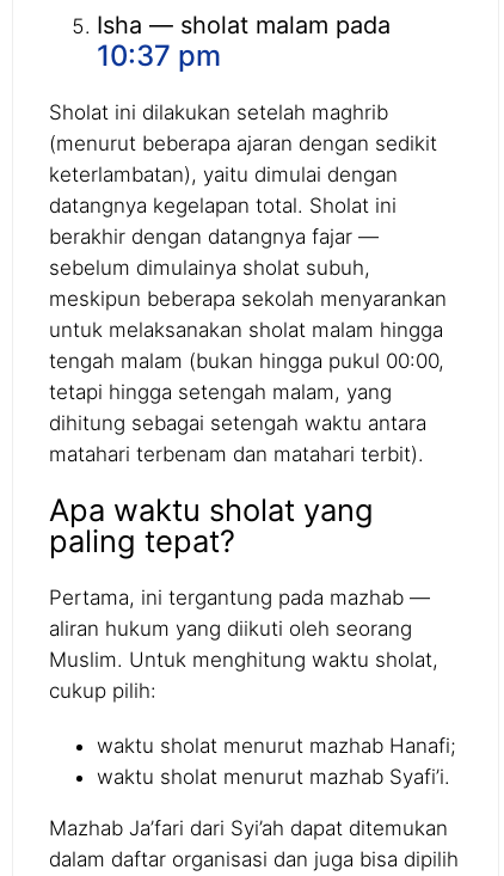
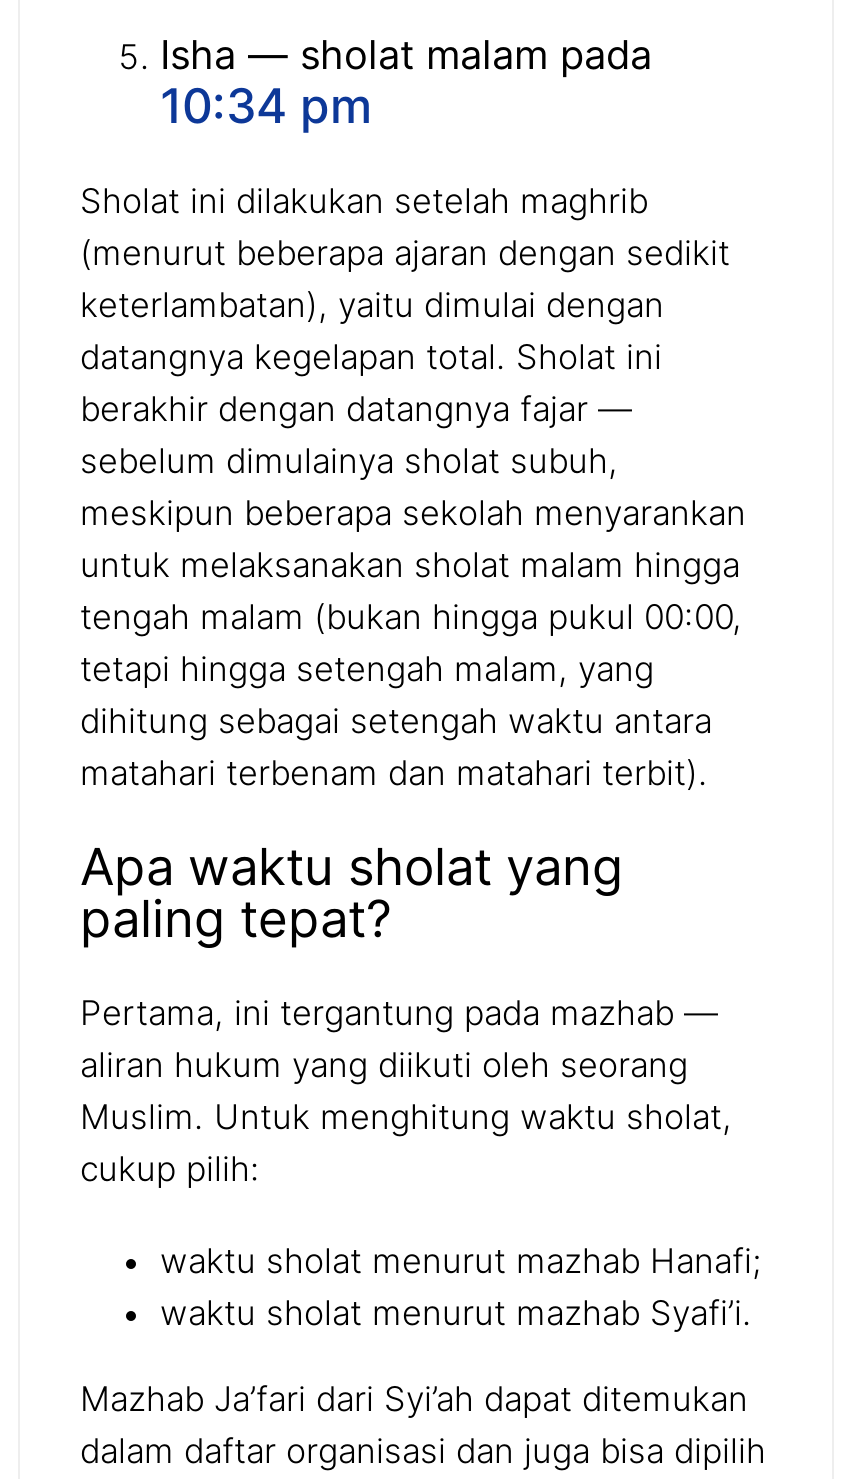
[97,39,221,73] 10:37 pm -> [160,78,372,136] 10:34 pm

